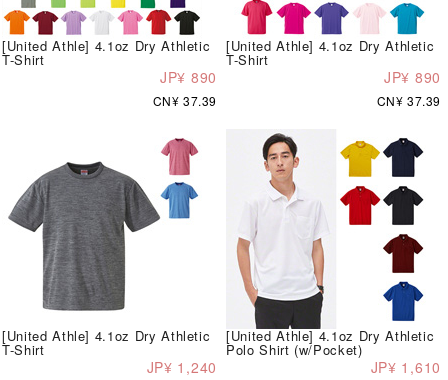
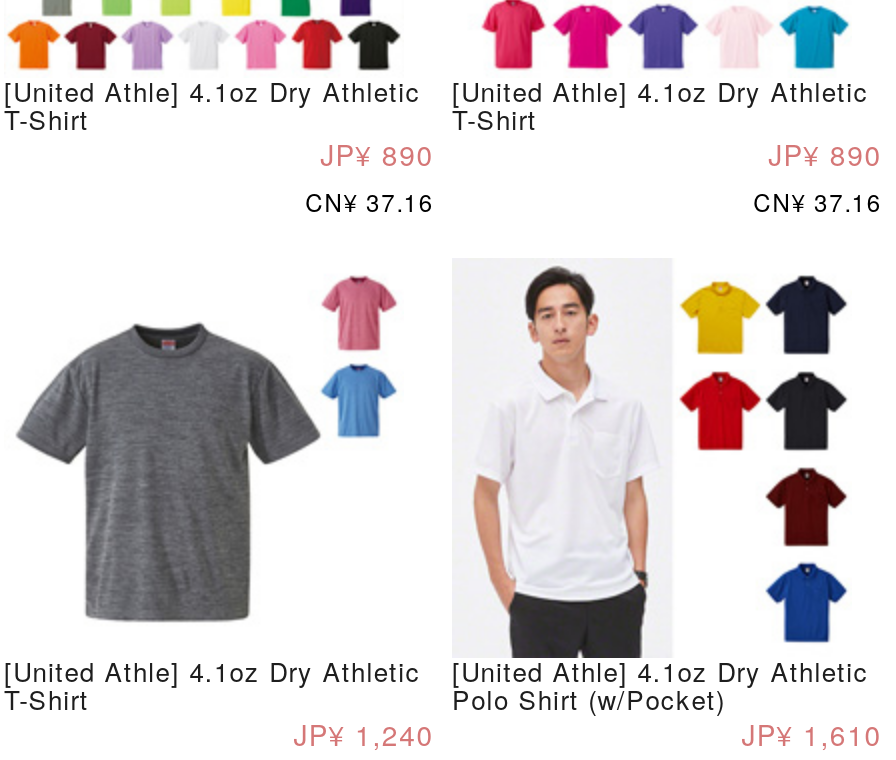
[153,92,217,109] CN¥ 37.39 -> [305,185,434,219] CN¥ 37.16
[377,92,441,109] CN¥ 37.39 -> [753,185,882,219] CN¥ 37.16

